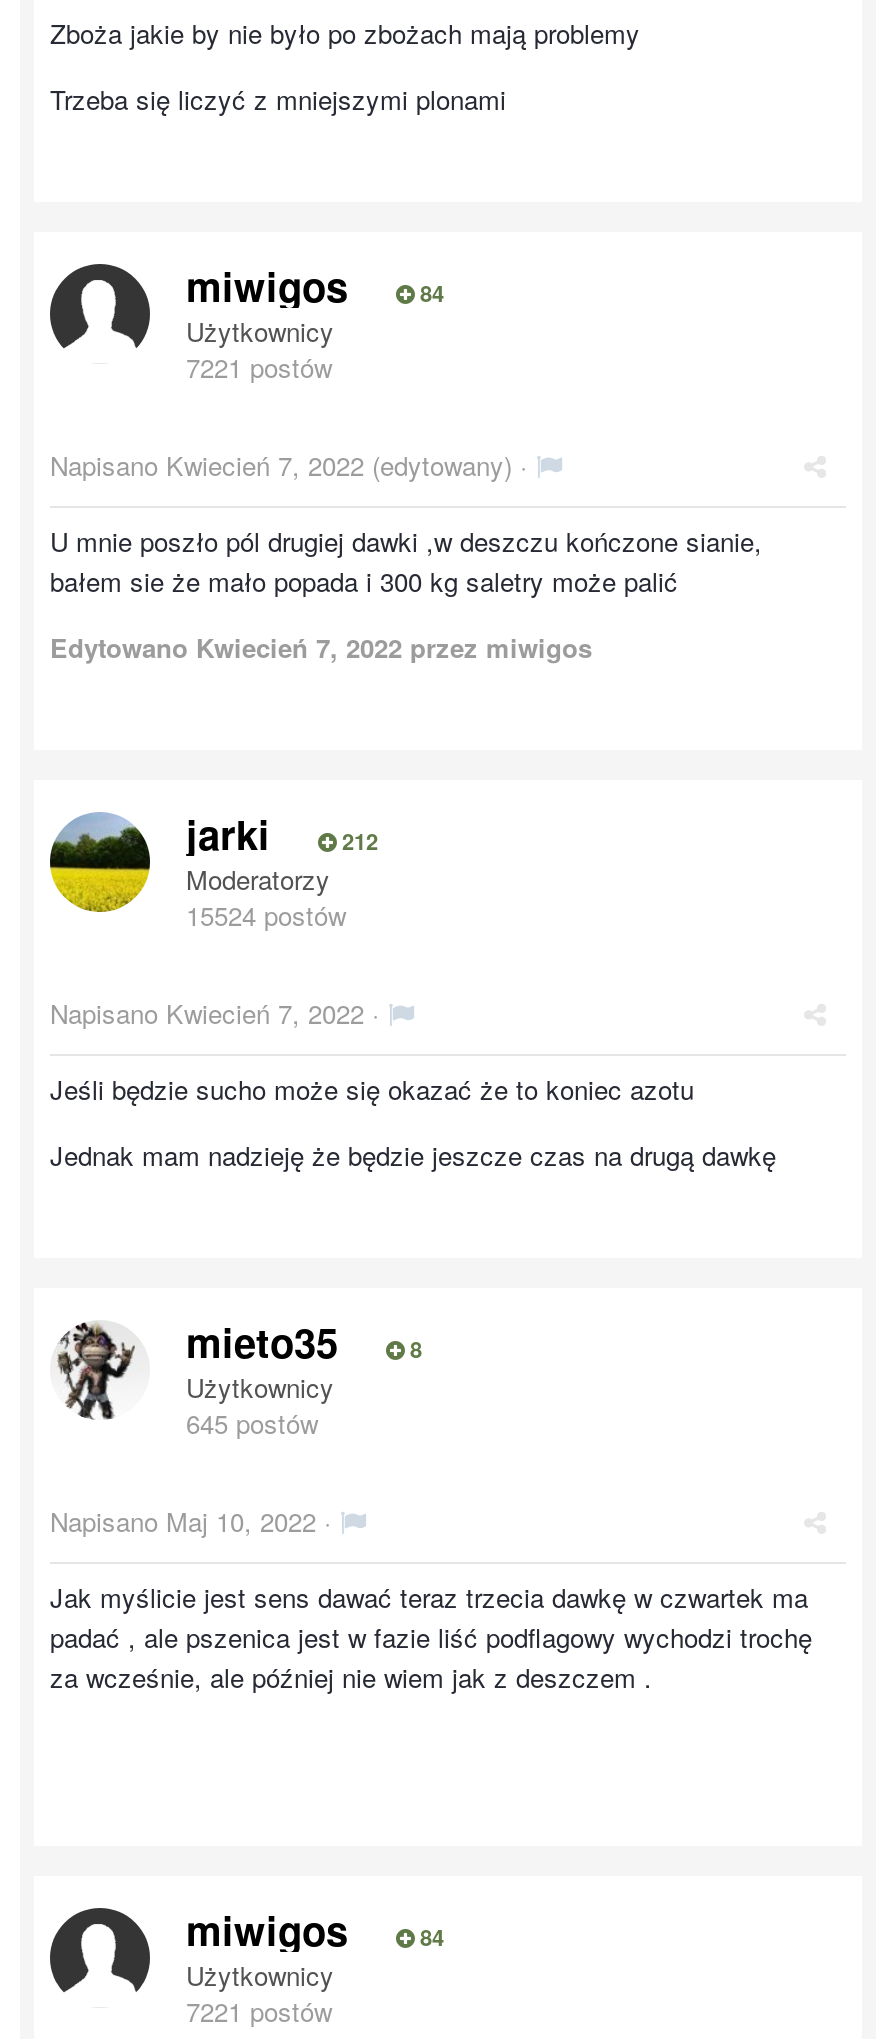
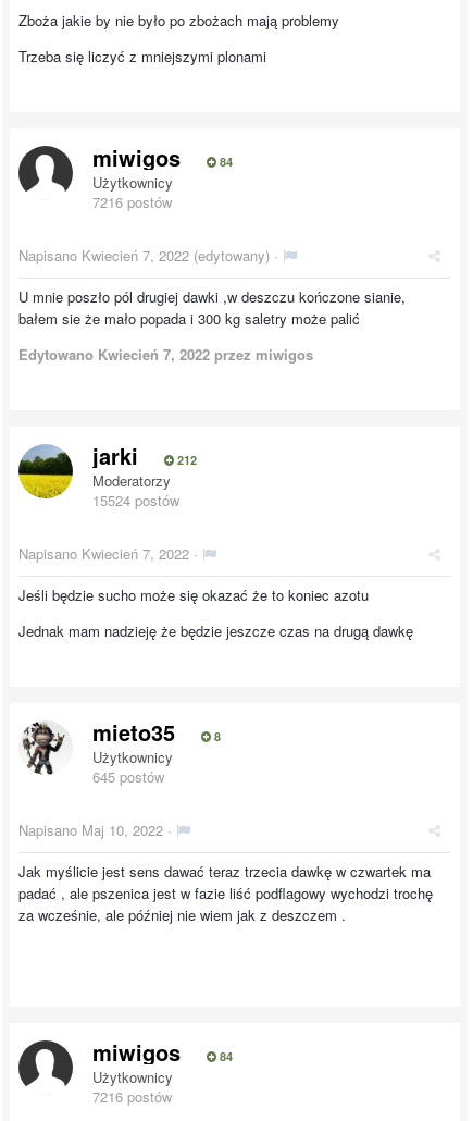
[186,347,332,385] 7221 postów -> [92,191,172,212] 7216 postów
[186,1991,332,2029] 7221 postów -> [92,1086,172,1106] 7216 postów

